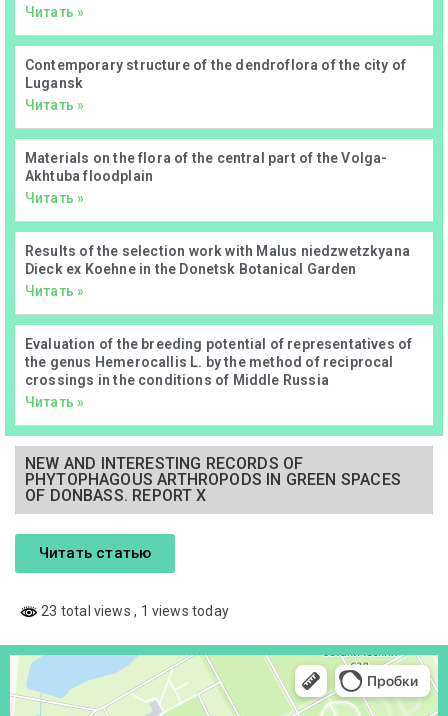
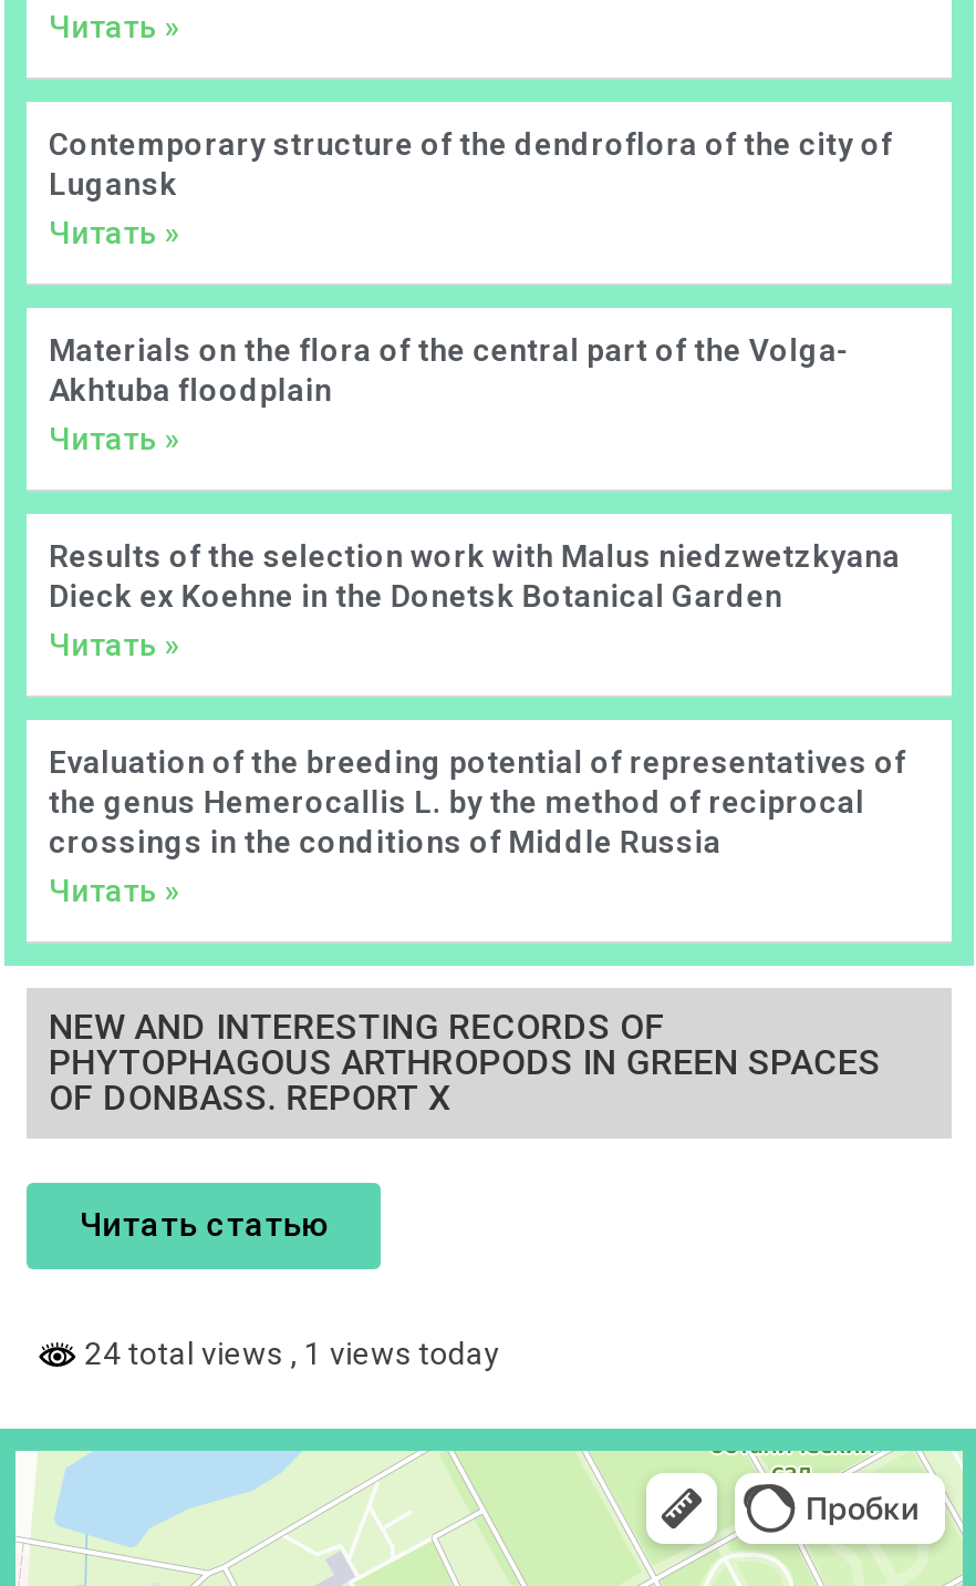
[38,602,229,618] 23 total views, 1 views today -> [77,1335,500,1370] 24 total views, 1 views today

